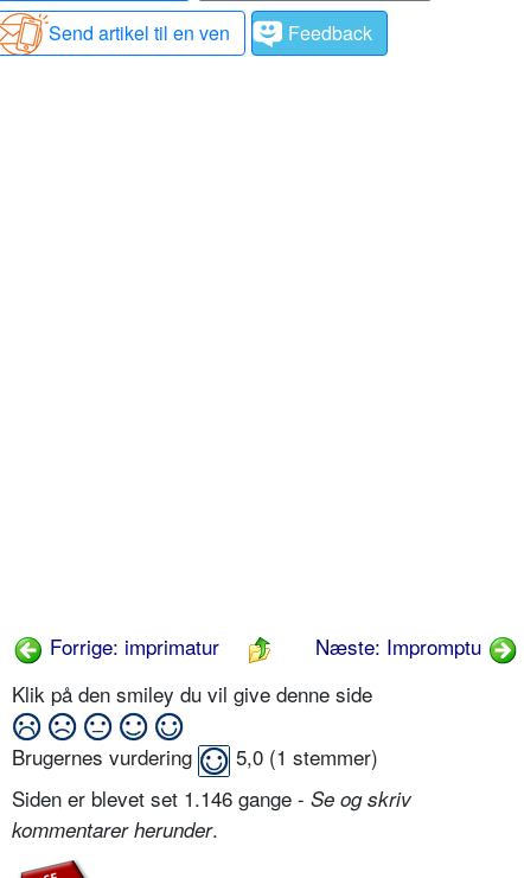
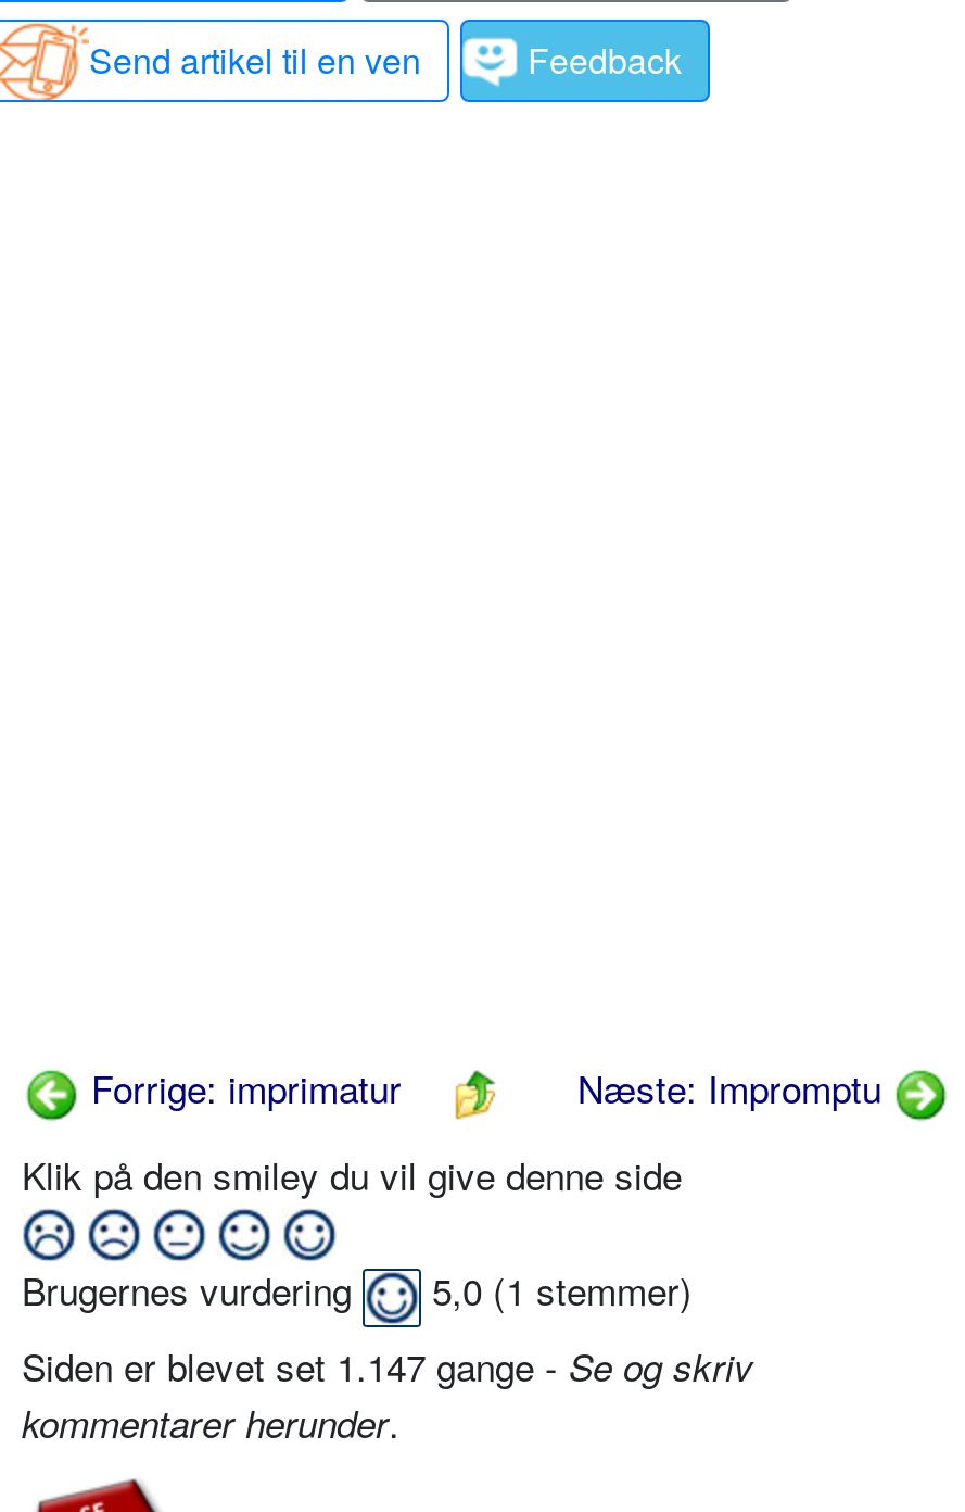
[12,782,411,812] Siden er blevet set 1.146 gange - Se og skriv -> [22,1337,753,1391] Siden er blevet set 1.147 gange - Se og skriv

